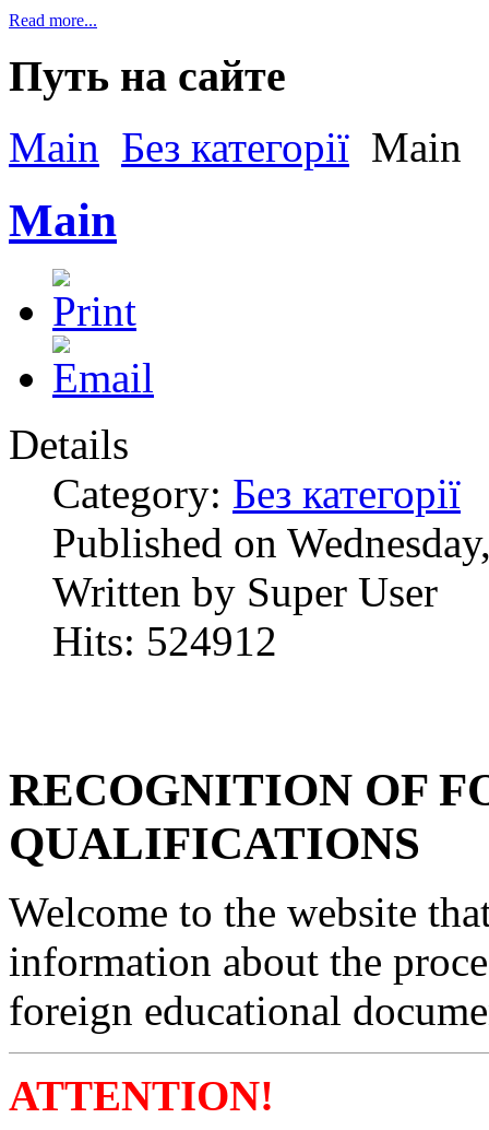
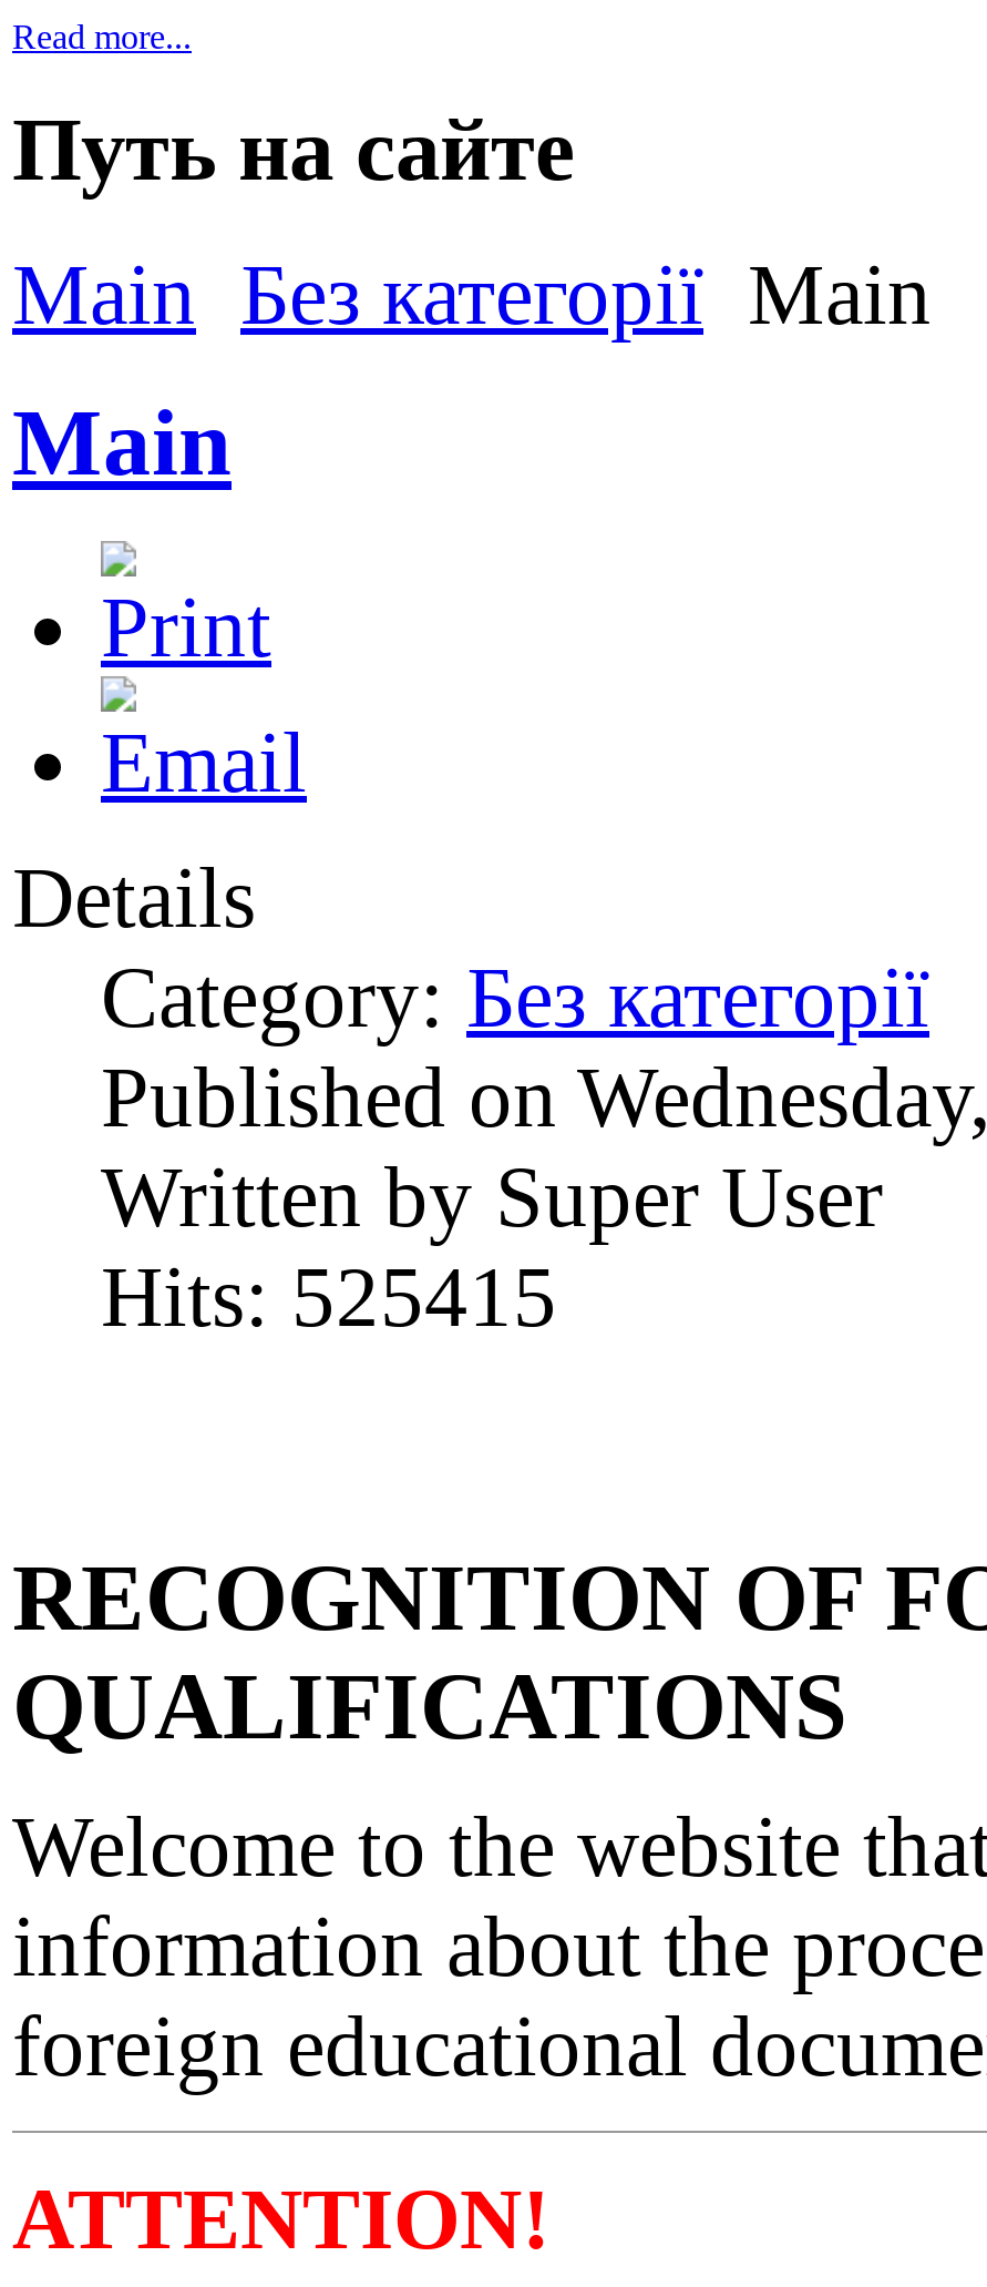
[52,617,277,664] Hits: 524912 -> [101,1248,557,1343] Hits: 525415

